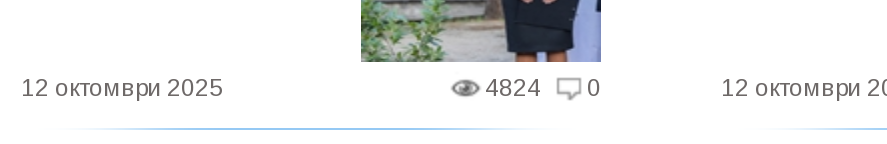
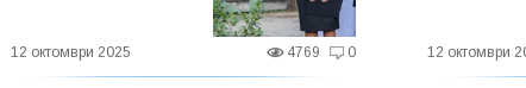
[485,74,601,102] 4824 0 -> [287,44,356,61] 4769 0

